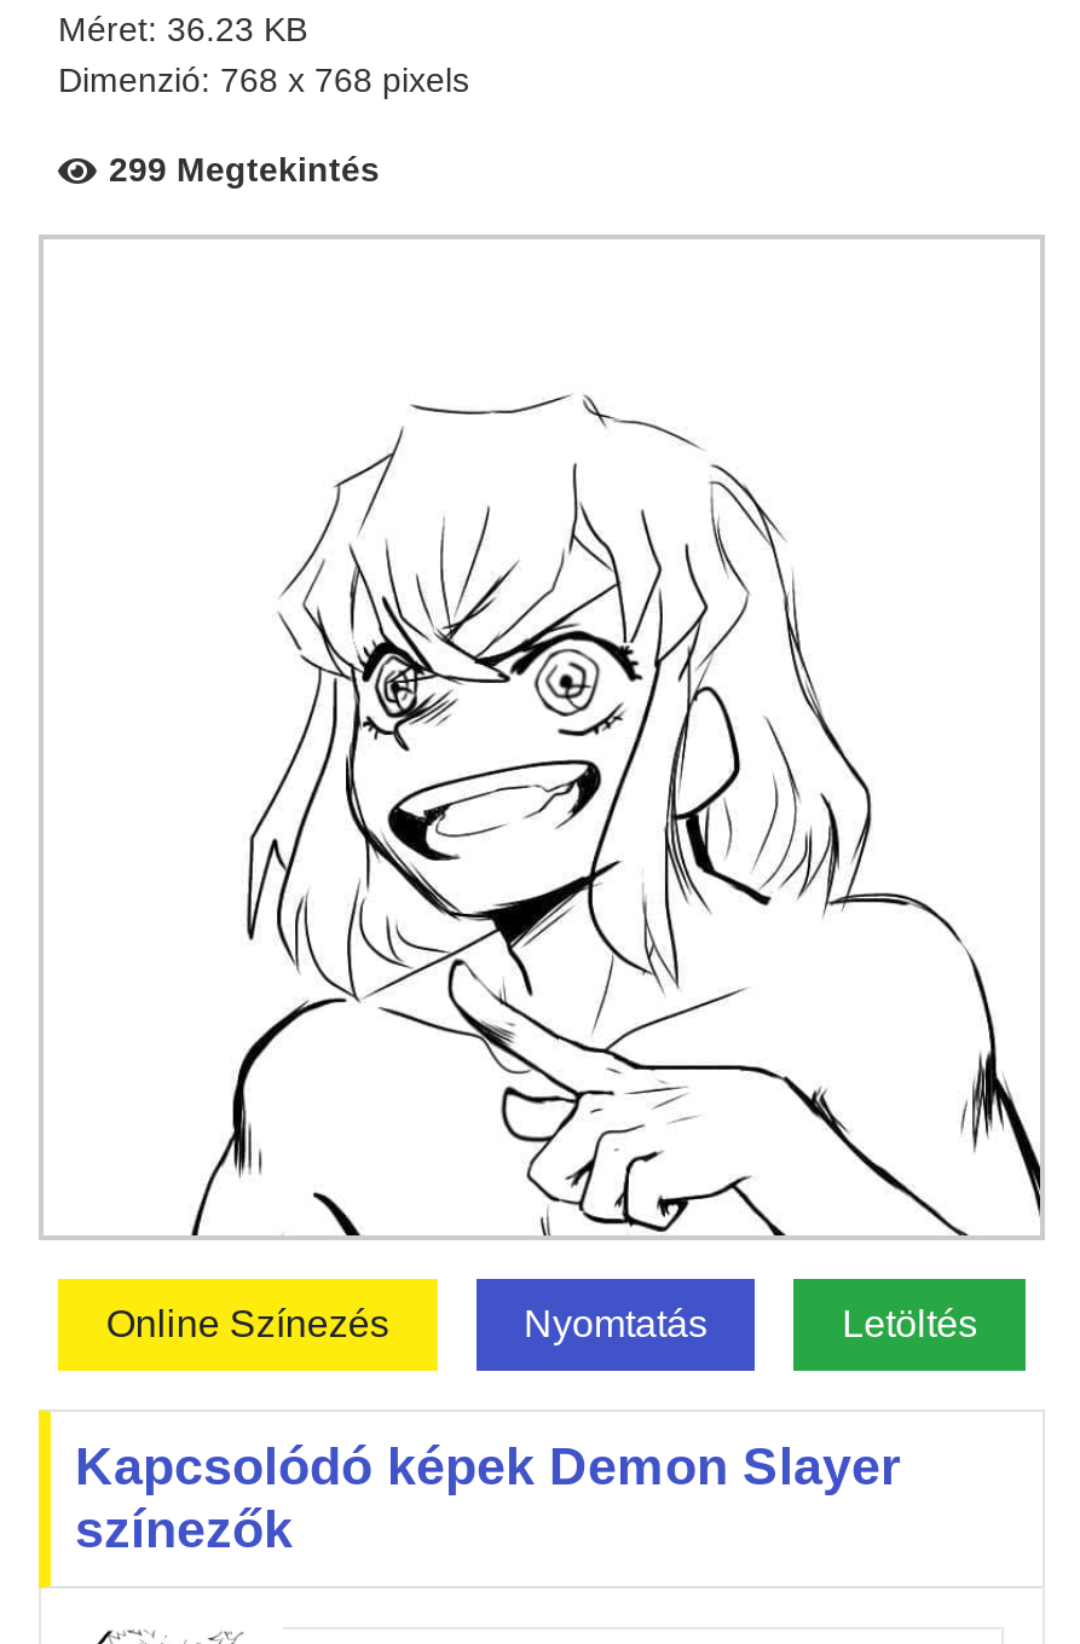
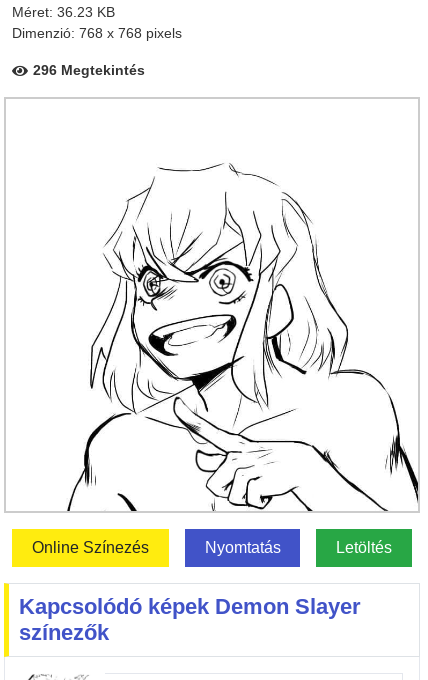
[109,150,380,189] 299 Megtekintés -> [33,62,145,78] 296 Megtekintés

